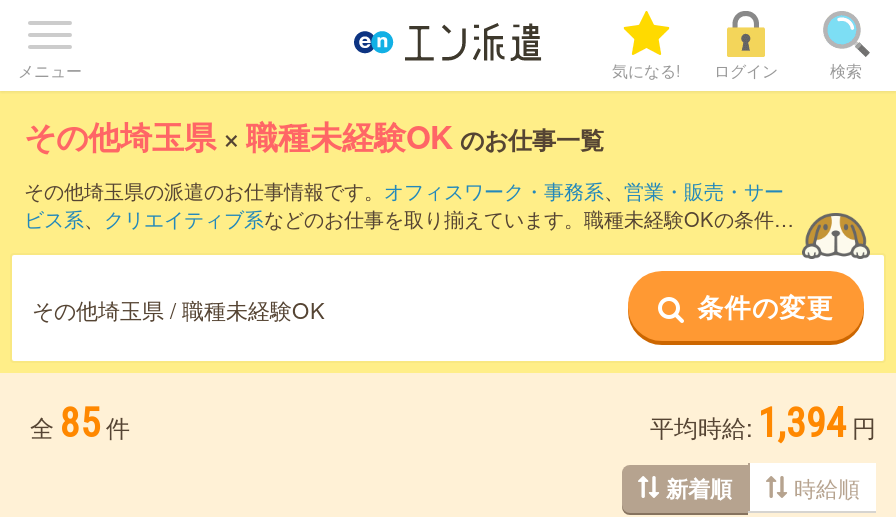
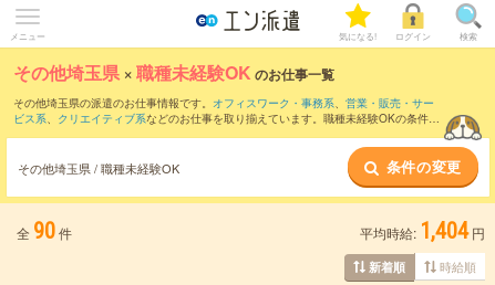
[30,399,130,447] 全 85 件 -> [17,218,72,244] 全 90 件
[650,399,876,447] 平均時給: 1,394 円 -> [360,218,485,244] 平均時給: 1,404 円

